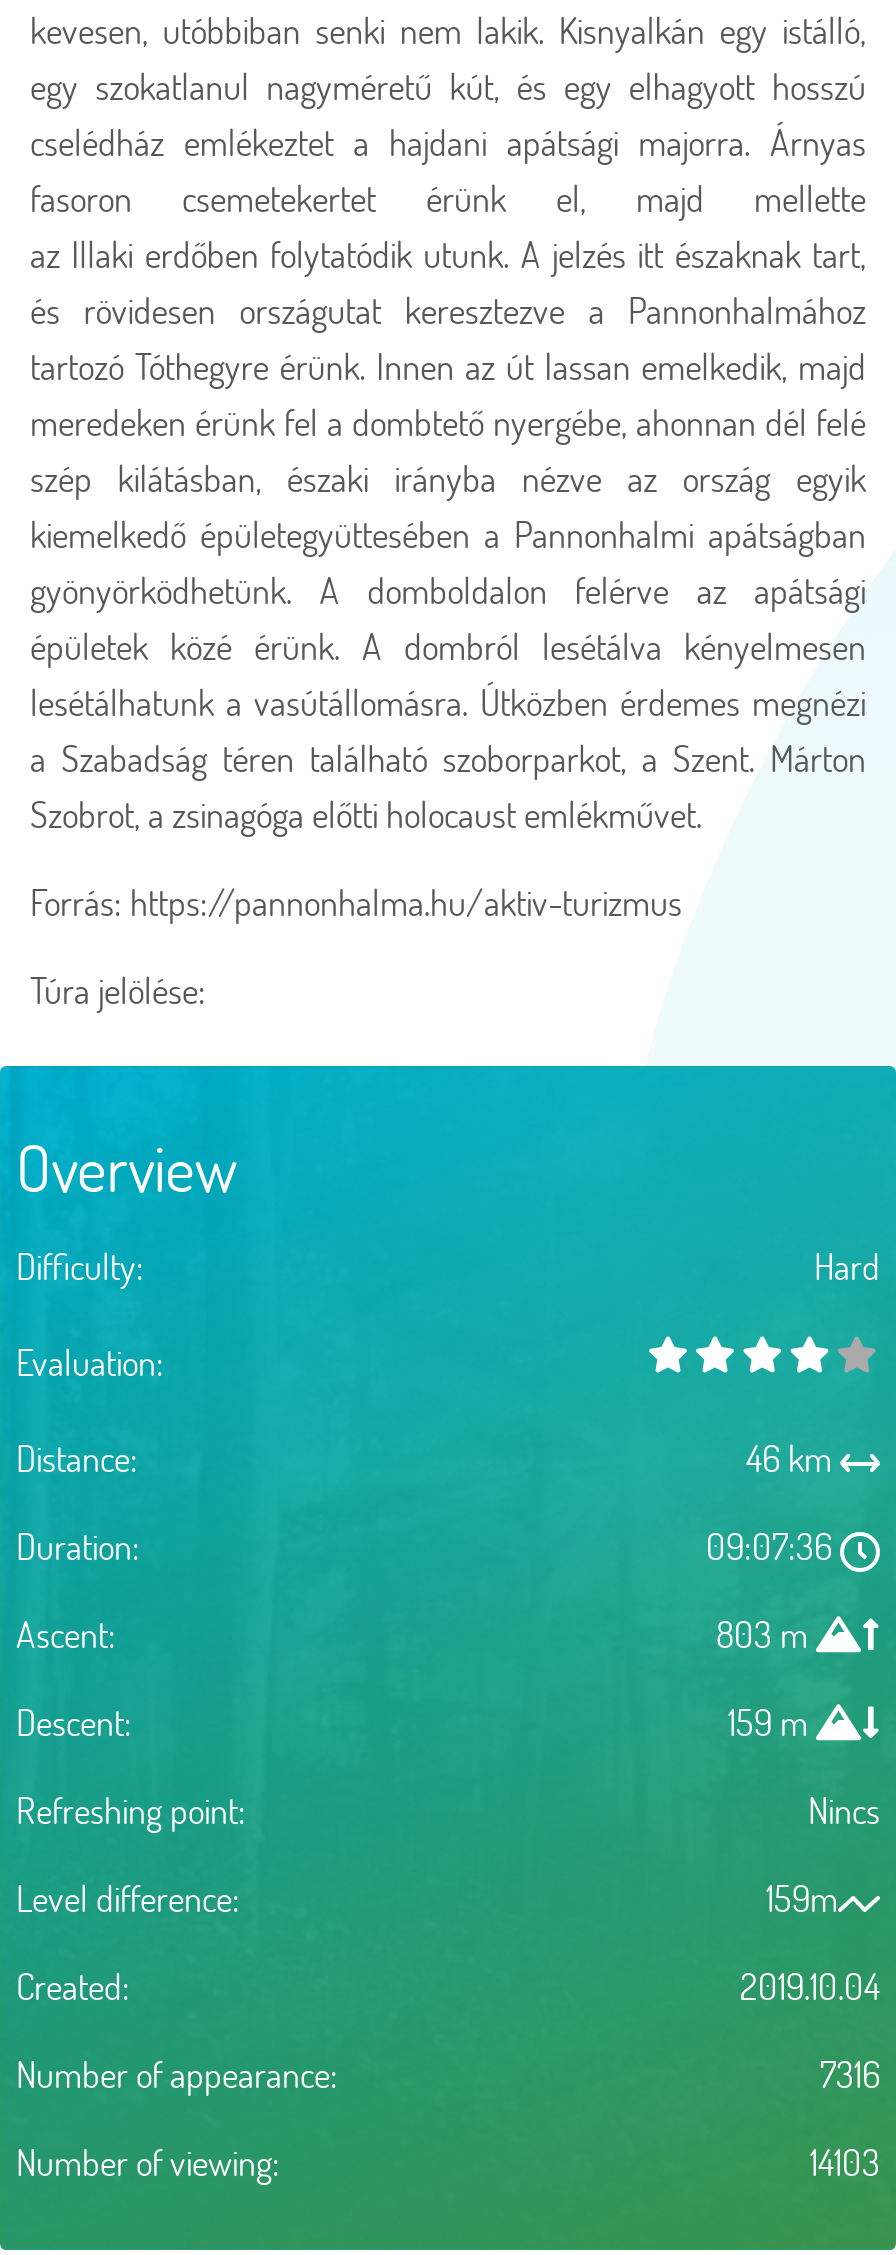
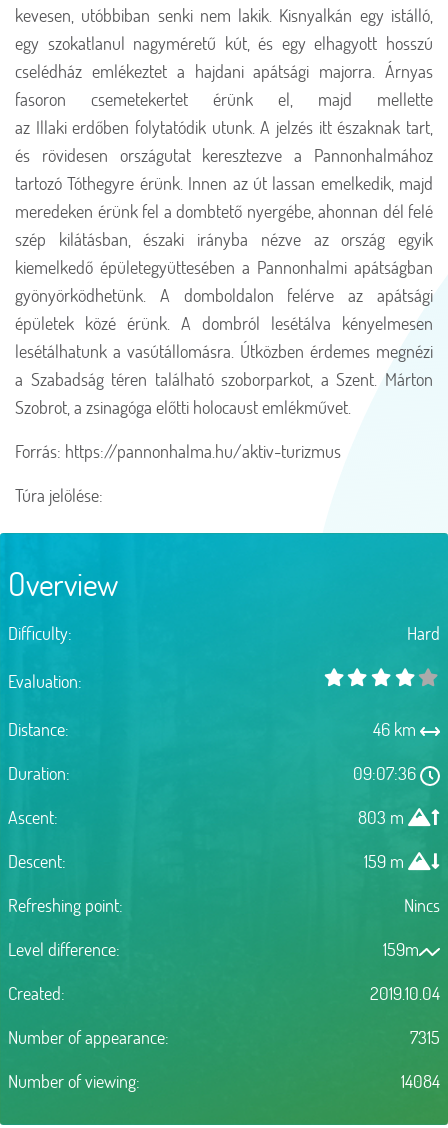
[820,2050,880,2098] 7316 -> [410,1025,440,1049] 7315
[810,2138,880,2186] 14103 -> [401,1069,440,1093] 14084

